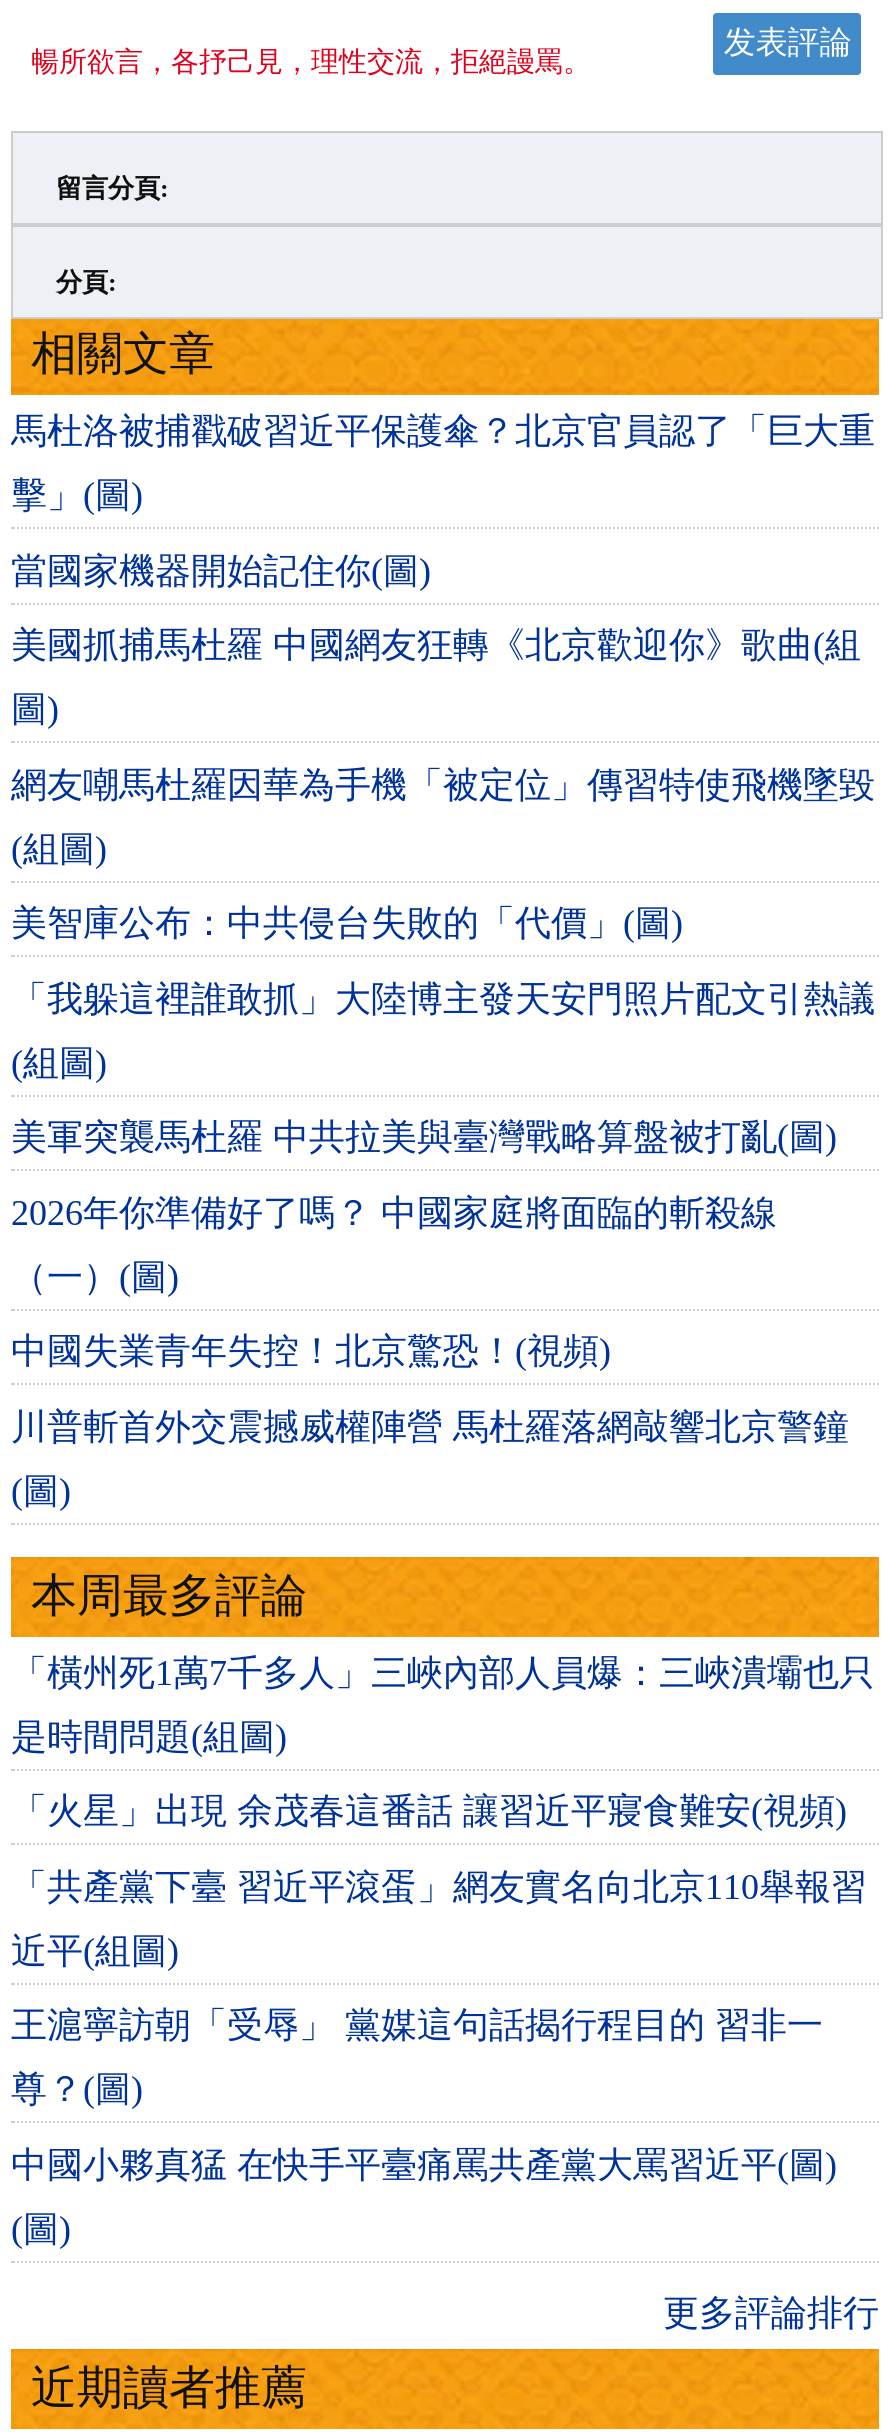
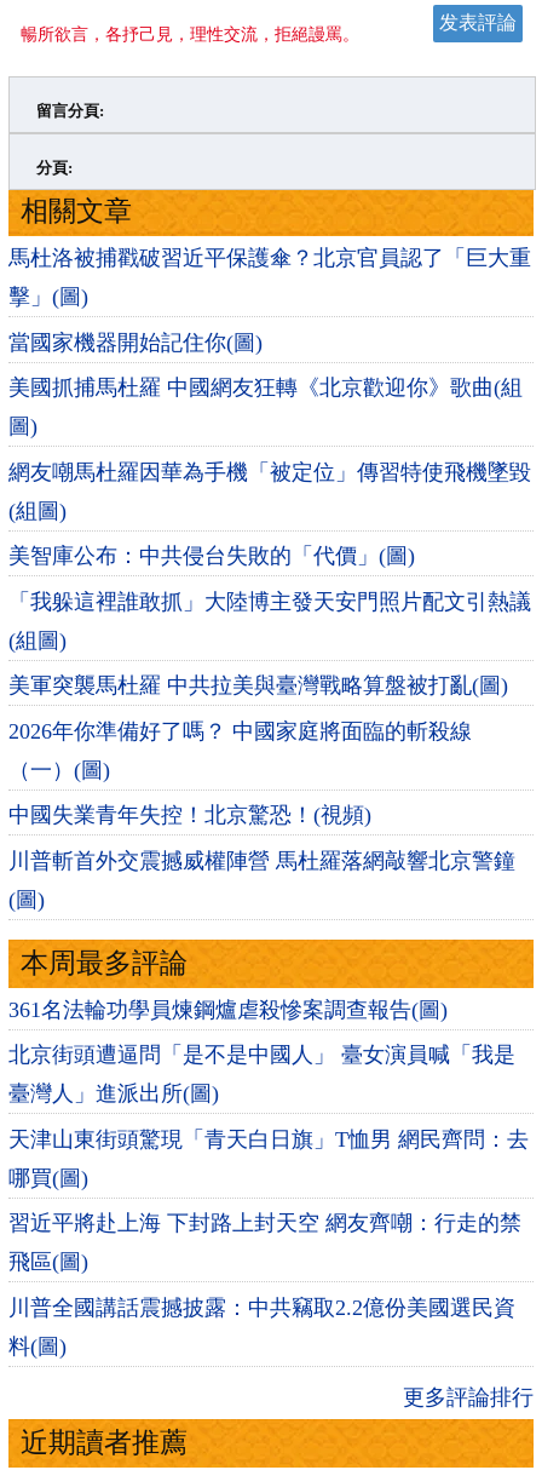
[11,1653,875,1693] 「橫州死1萬7千多人」三峽內部人員爆：三峽潰壩也只 -> [8,998,448,1022] 361名法輪功學員煉鋼爐虐殺慘案調查報告(圖)
[11,1717,287,1757] 是時間問題(組圖) -> [8,1043,515,1067] 北京街頭遭逼問「是不是中國人」 臺女演員喊「我是
[11,1792,847,1832] 「火星」出現 余茂春這番話 讓習近平寢食難安(視頻) -> [8,1082,219,1106] 臺灣人」進派出所(圖)
[11,1867,867,1907] 「共產黨下臺 習近平滾蛋」網友實名向北京110舉報習 -> [8,1127,529,1152] 天津山東街頭驚現「青天白日旗」T恤男 網民齊問：去
[11,1931,179,1971] 近平(組圖) -> [8,1166,88,1190] 哪買(圖)
[11,2006,823,2046] 王滬寧訪朝「受辱」 黨媒這句話揭行程目的 習非一 -> [8,1211,521,1236] 習近平將赴上海 下封路上封天空 網友齊嘲：行走的禁
[11,2070,143,2110] 尊？(圖) -> [8,1250,88,1274] 飛區(圖)
[11,2145,837,2185] 中國小夥真猛 在快手平臺痛罵共產黨大罵習近平(圖) -> [8,1296,515,1320] 川普全國講話震撼披露：中共竊取2.2億份美國選民資
[11,2209,71,2249] (圖) -> [8,1334,67,1359] 料(圖)

